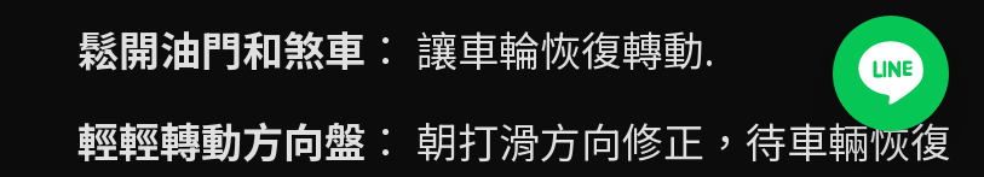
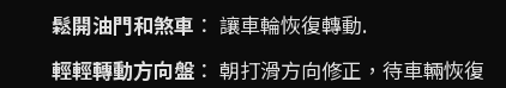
[830,13,951,102] [image] -> none

